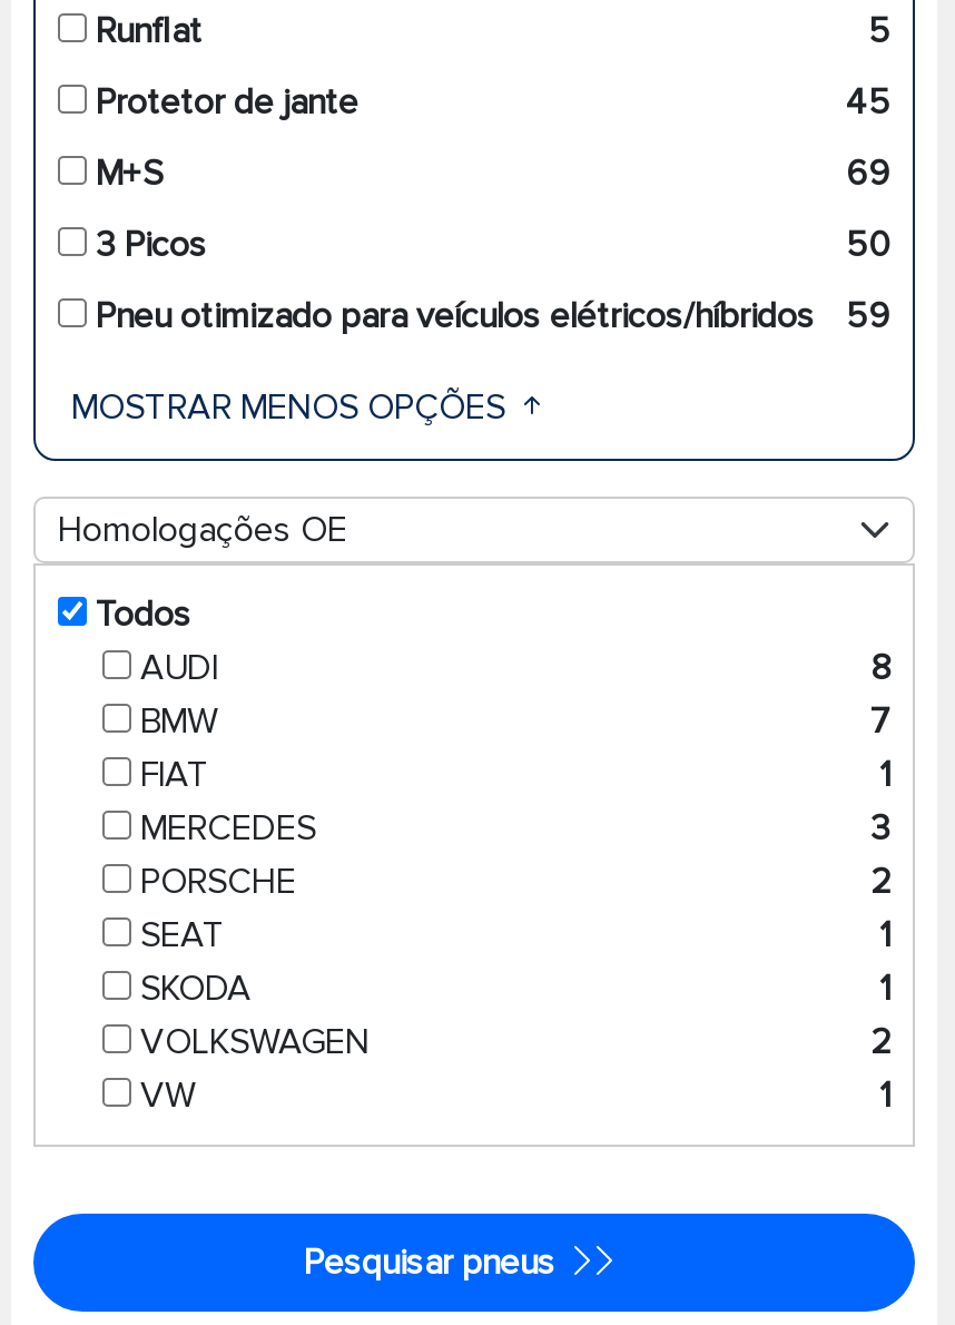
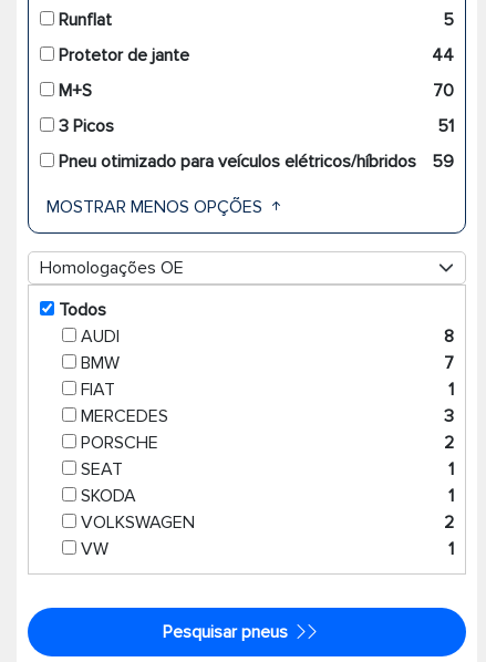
[846,81,890,126] 45 -> [432,45,454,67] 44
[846,153,890,197] 69 -> [433,80,454,102] 70
[846,224,890,268] 50 -> [437,116,454,138] 51

